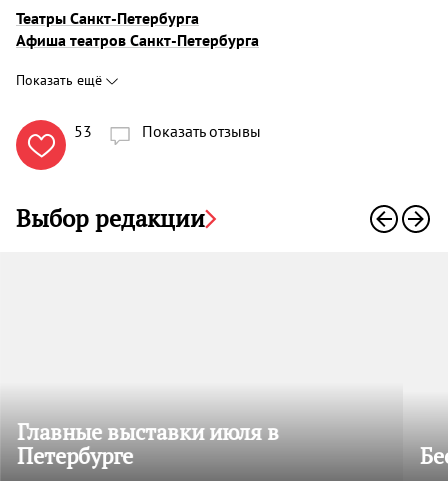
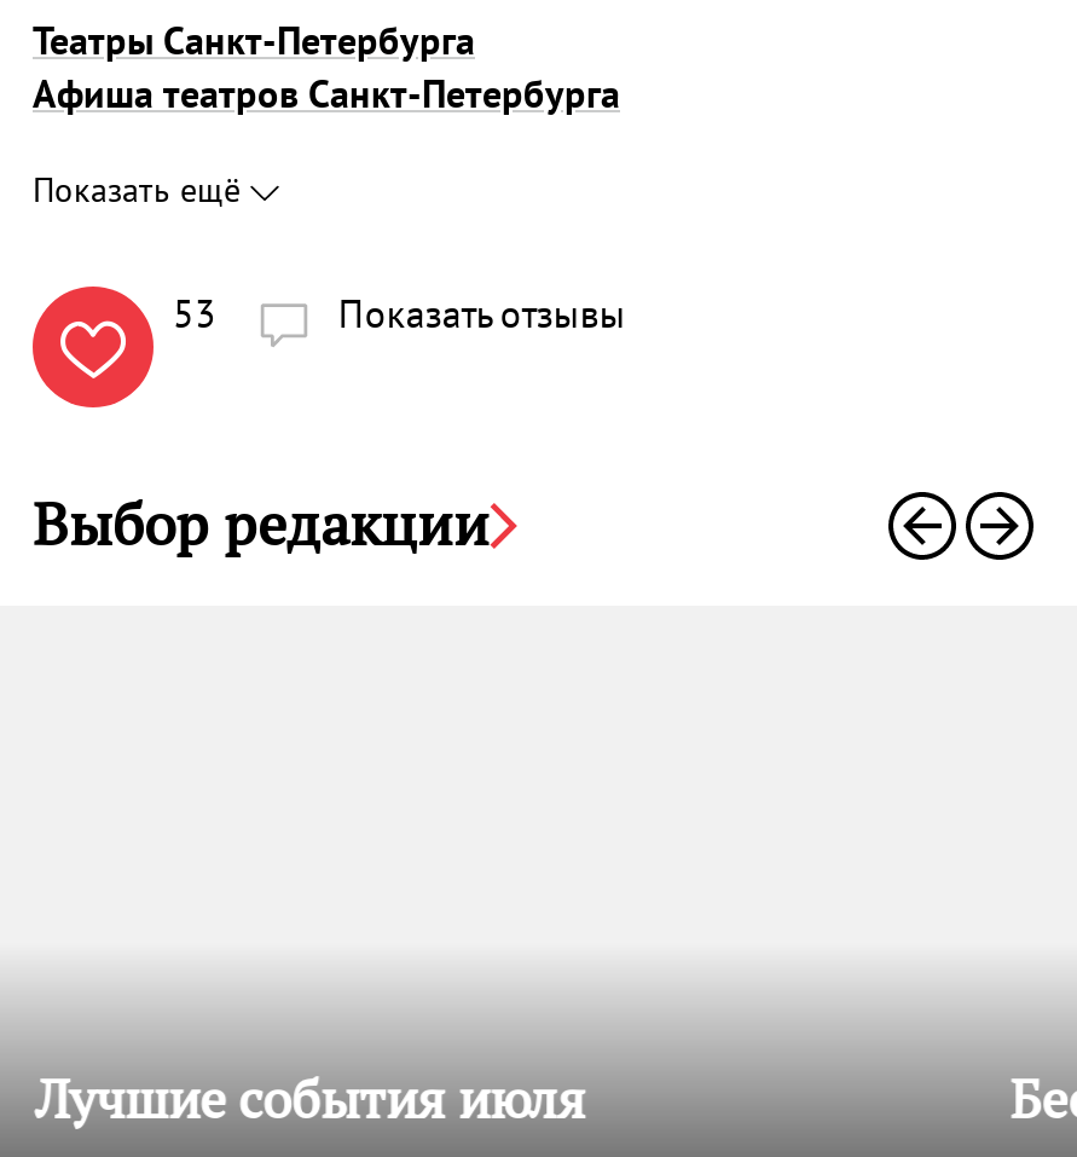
[17,418,279,470] Главные выставки июля в | Петербурге -> [35,1066,586,1133] Лучшие события июля

